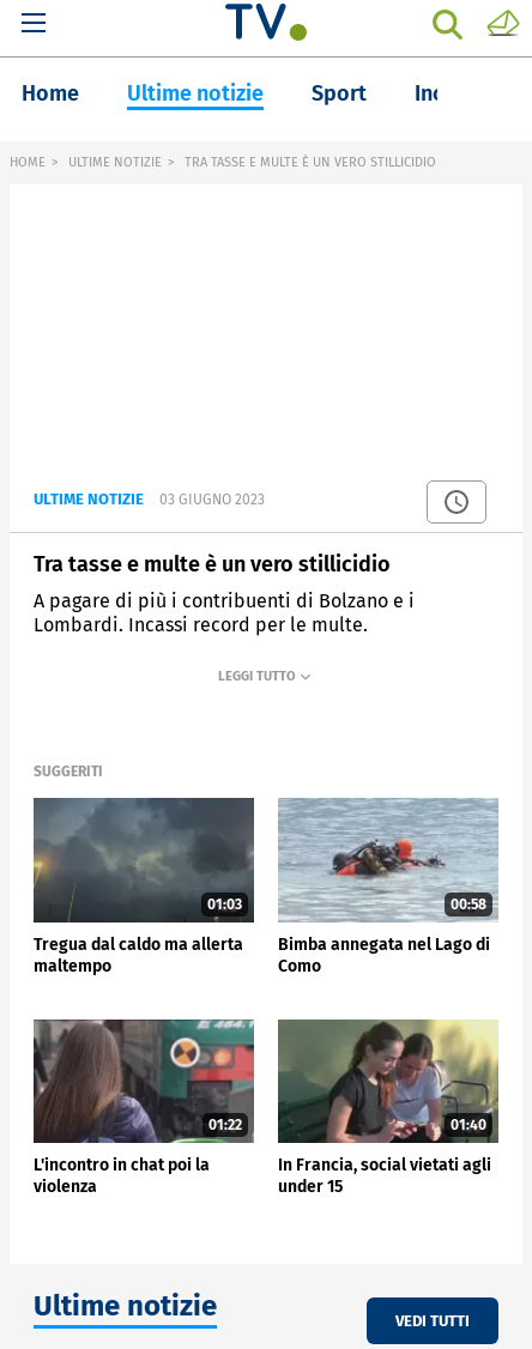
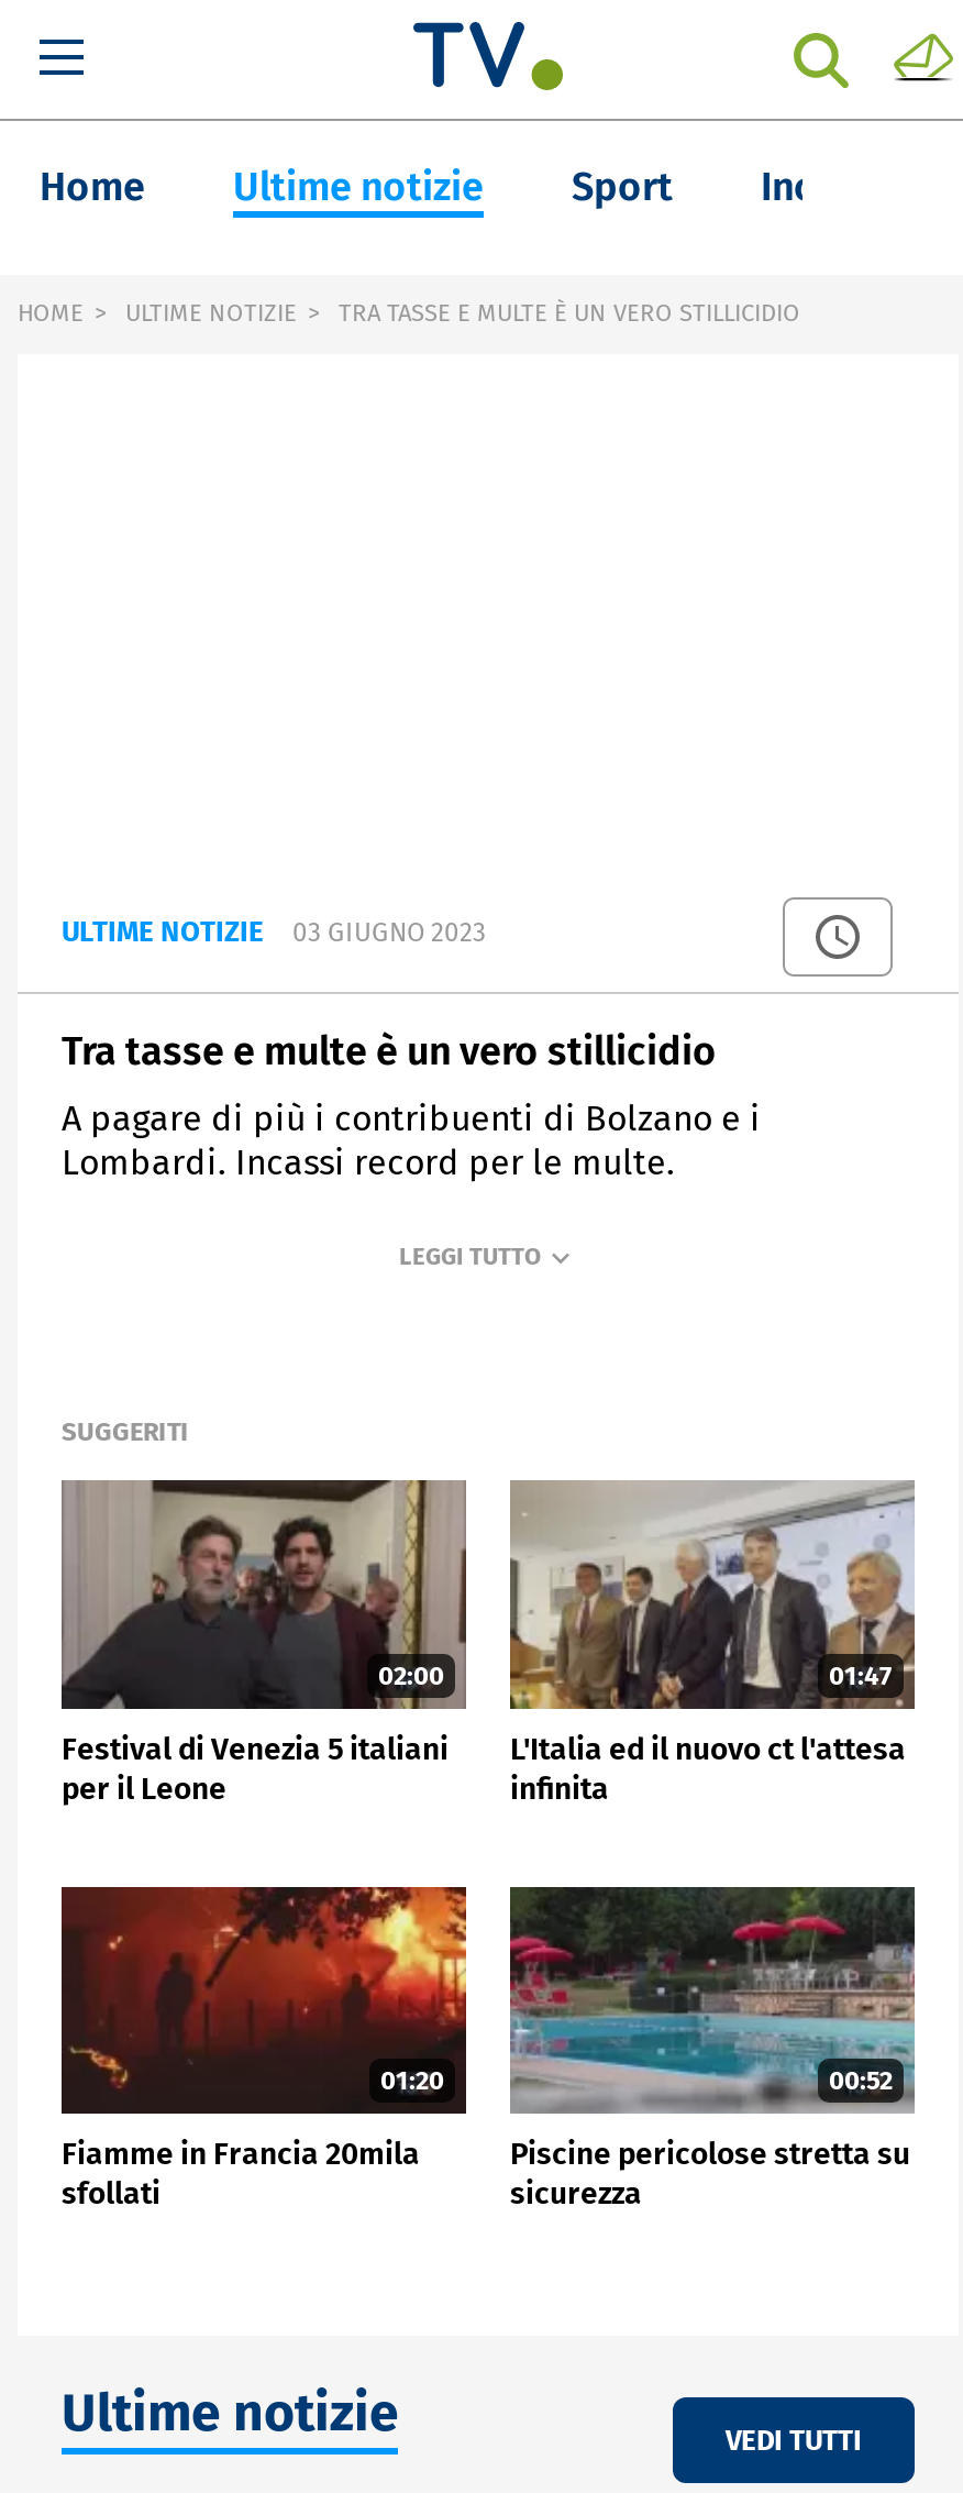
[34,797,255,924] [image] | 01:03 -> [62,1478,466,1711] [image] | 02:00
[278,798,498,922] [image] | 00:58 -> [508,1480,915,1711] [image] | 01:47
[34,934,243,976] Tregua dal caldo ma allerta | maltempo -> [62,1730,449,1807] Festival di Venezia 5 italiani | per il Leone
[278,934,490,976] Bimba annegata nel Lago di | Como -> [510,1730,906,1807] L'Italia ed il nuovo ct l'attesa | infinita
[34,1018,255,1144] [image] | 01:22 -> [62,1885,468,2116] [image] | 01:20
[277,1018,500,1143] [image] | 01:40 -> [508,1885,917,2114] [image] | 00:52
[34,1155,210,1197] L'incontro in chat poi la | violenza -> [62,2136,420,2213] Fiamme in Francia 20mila | sfollati
[278,1155,491,1197] In Francia, social vietati agli | under 15 -> [510,2136,910,2213] Piscine pericolose stretta su | sicurezza

